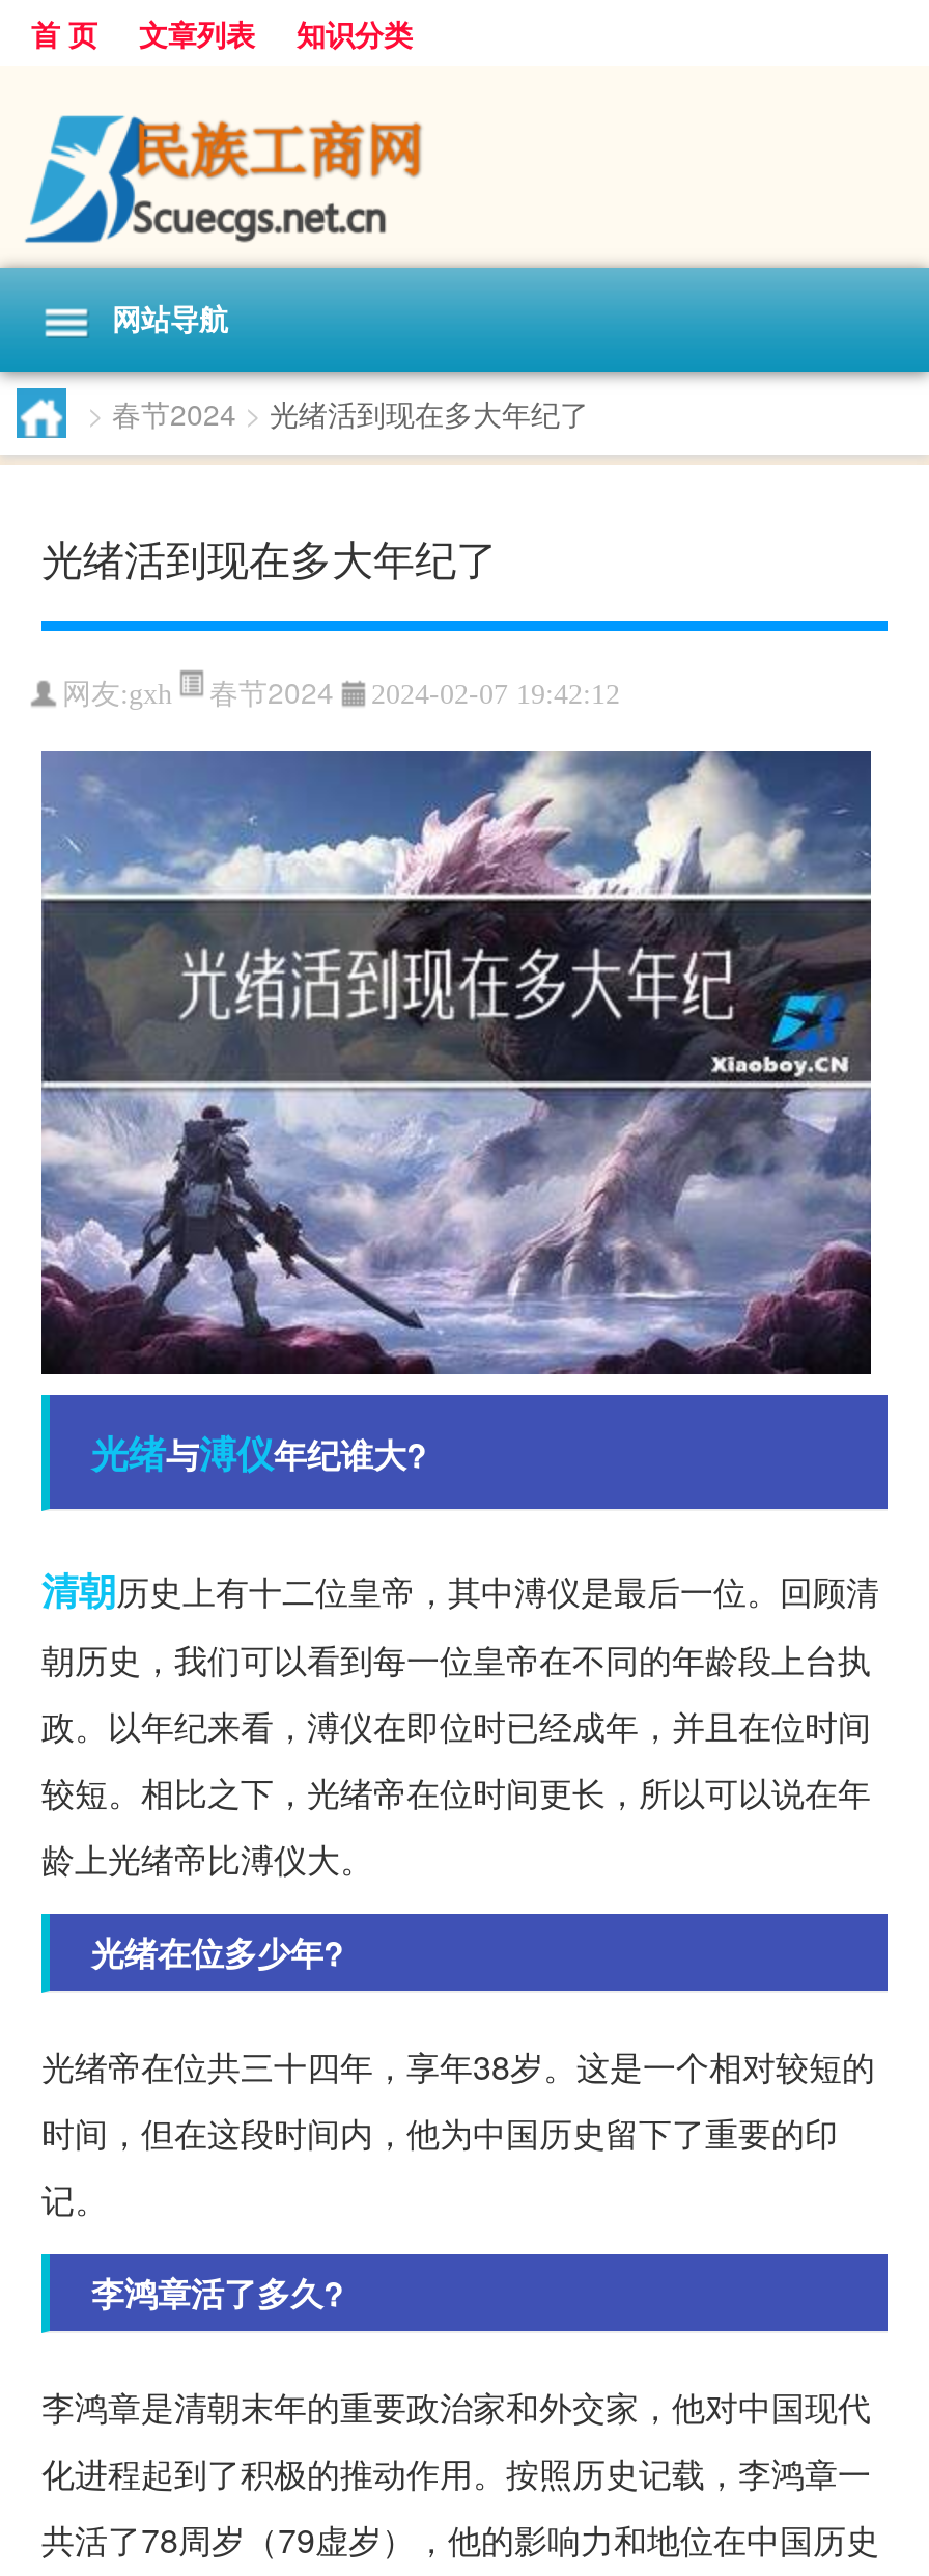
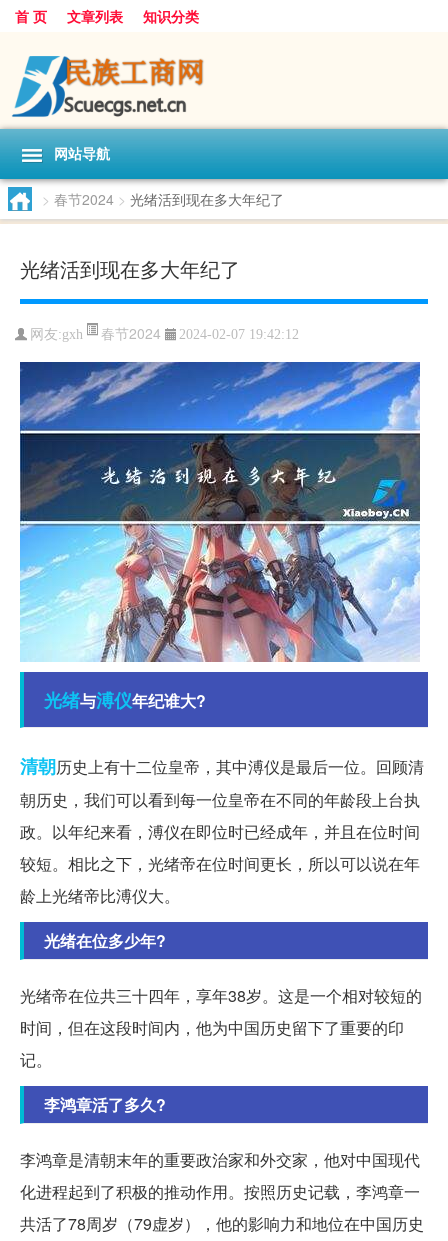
[39,749,873,1376] [image] -> [19,361,421,663] [image]

